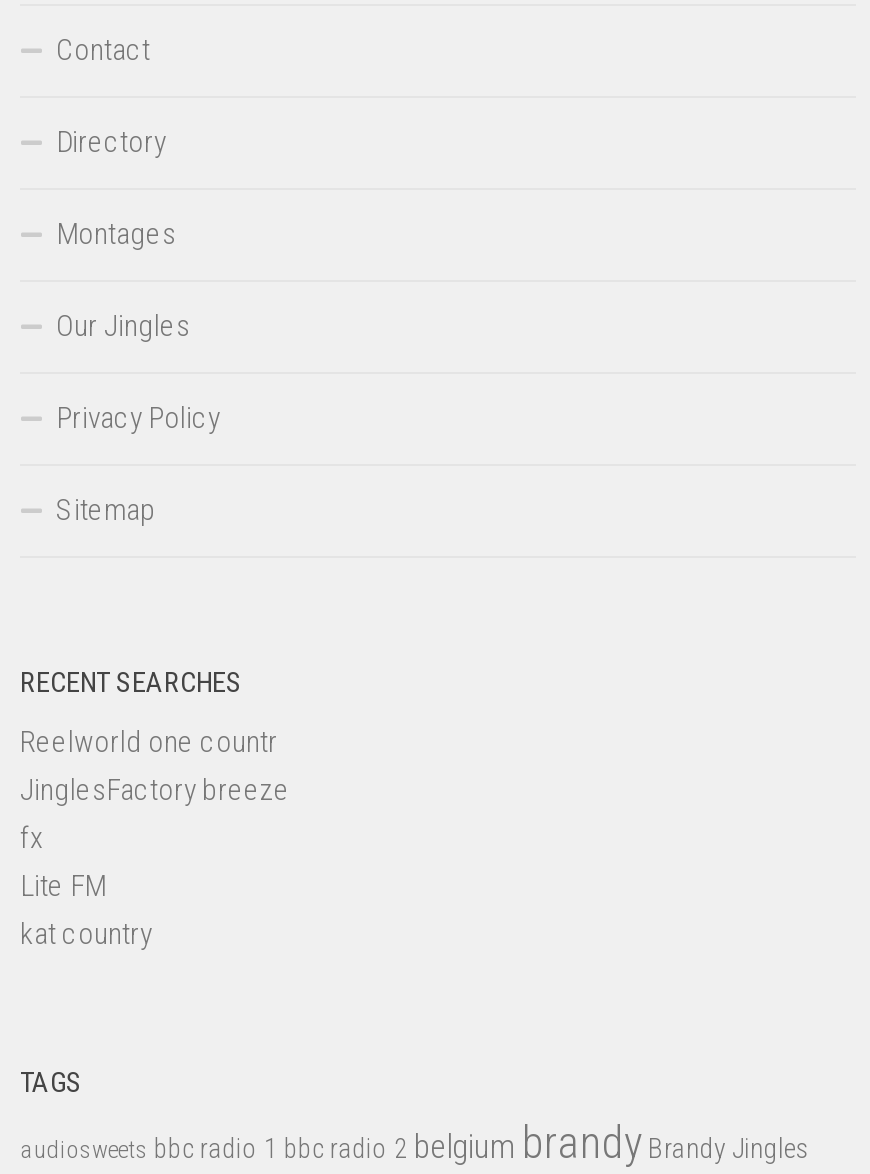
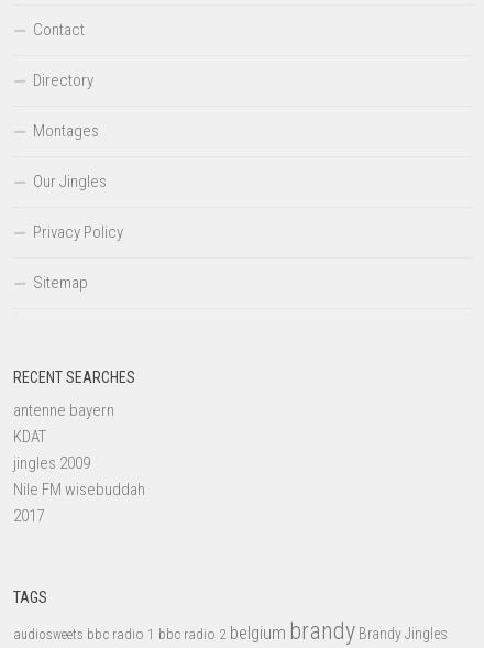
[20,724,290,952] Reelworld one countr | JinglesFactory breeze | fx | Lite FM | kat country -> [13,401,145,526] antenne bayern | KDAT | jingles 2009 | Nile FM wisebuddah | 2017

